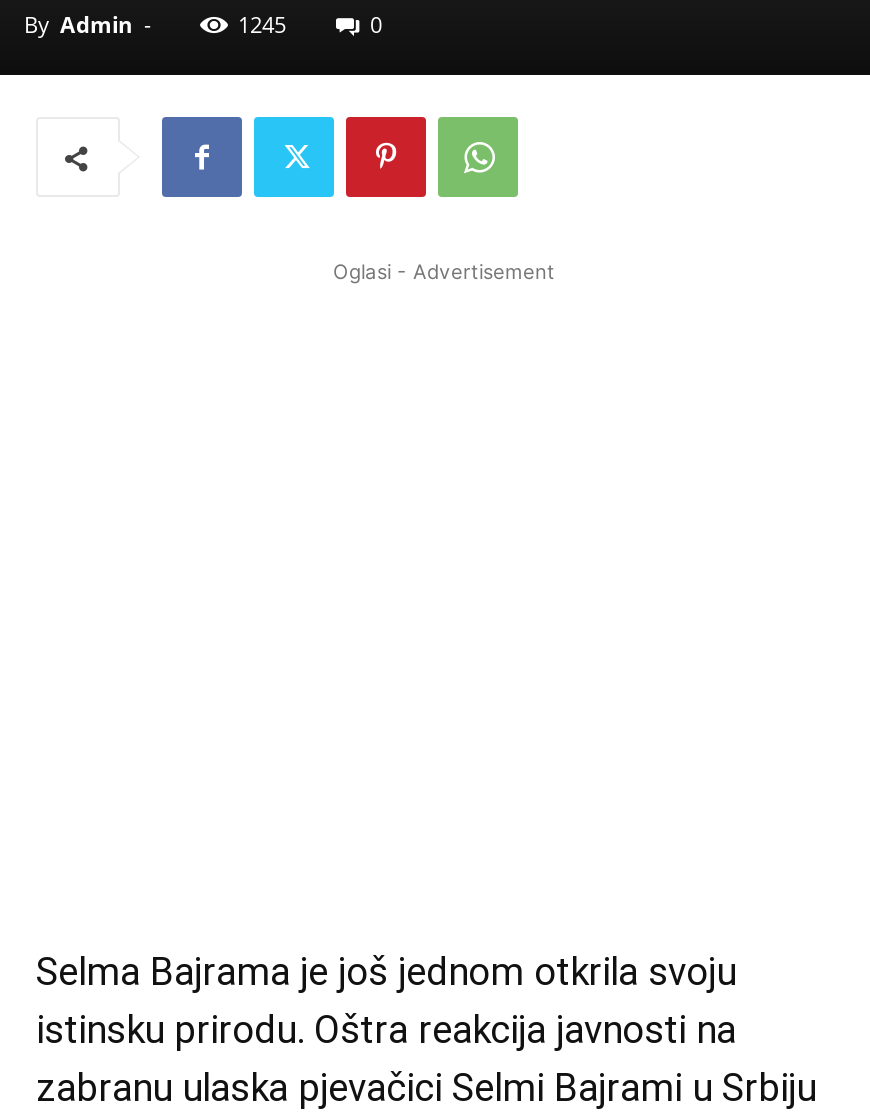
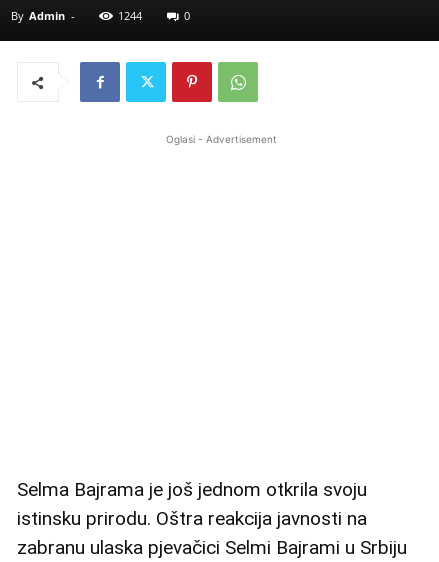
[238,9,286,39] 1245 -> [118,8,142,23] 1244

